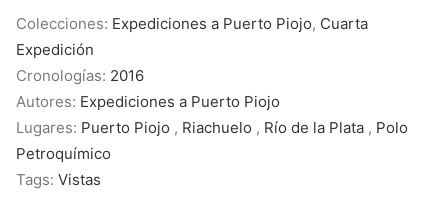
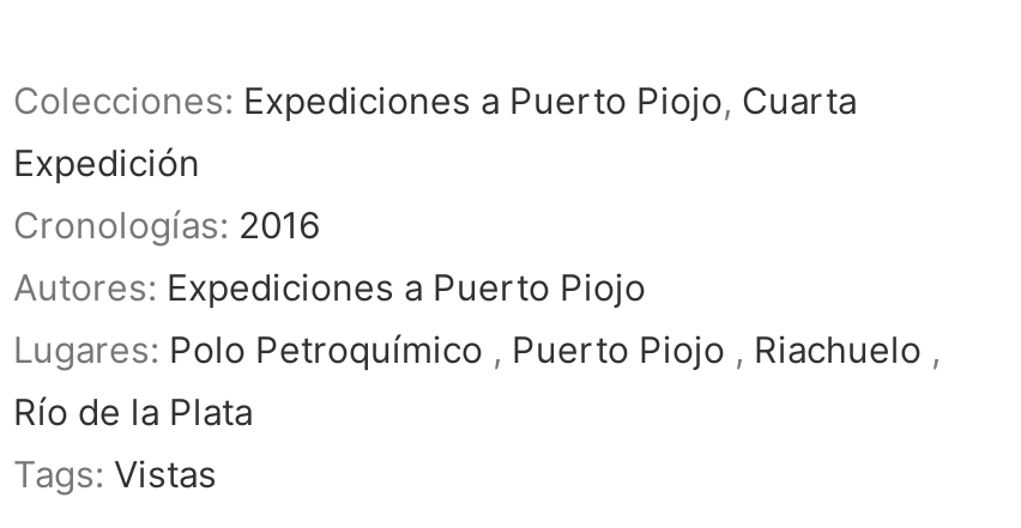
[16,118,408,163] Lugares: Puerto Piojo, Riachuelo, Río de la Plata, Polo | Petroquímico -> [13,327,941,435] Lugares: Polo Petroquímico, Puerto Piojo, Riachuelo, | Río de la Plata

